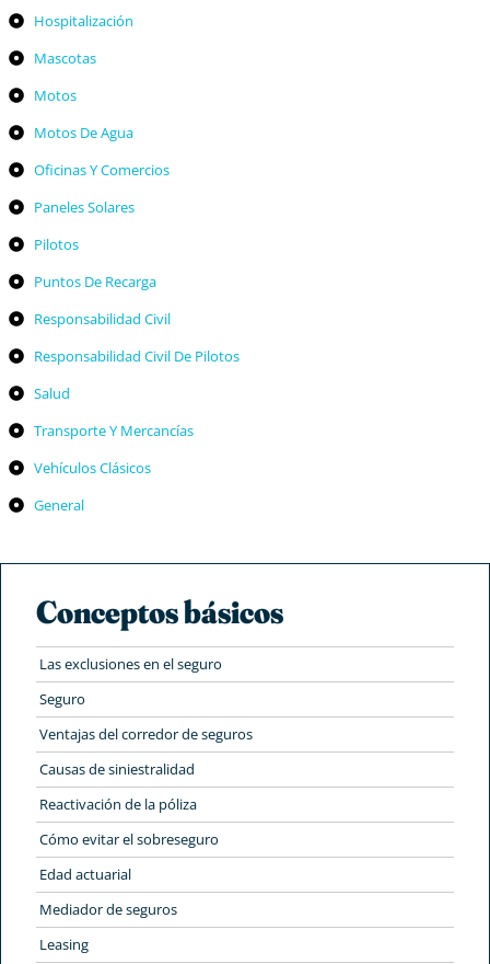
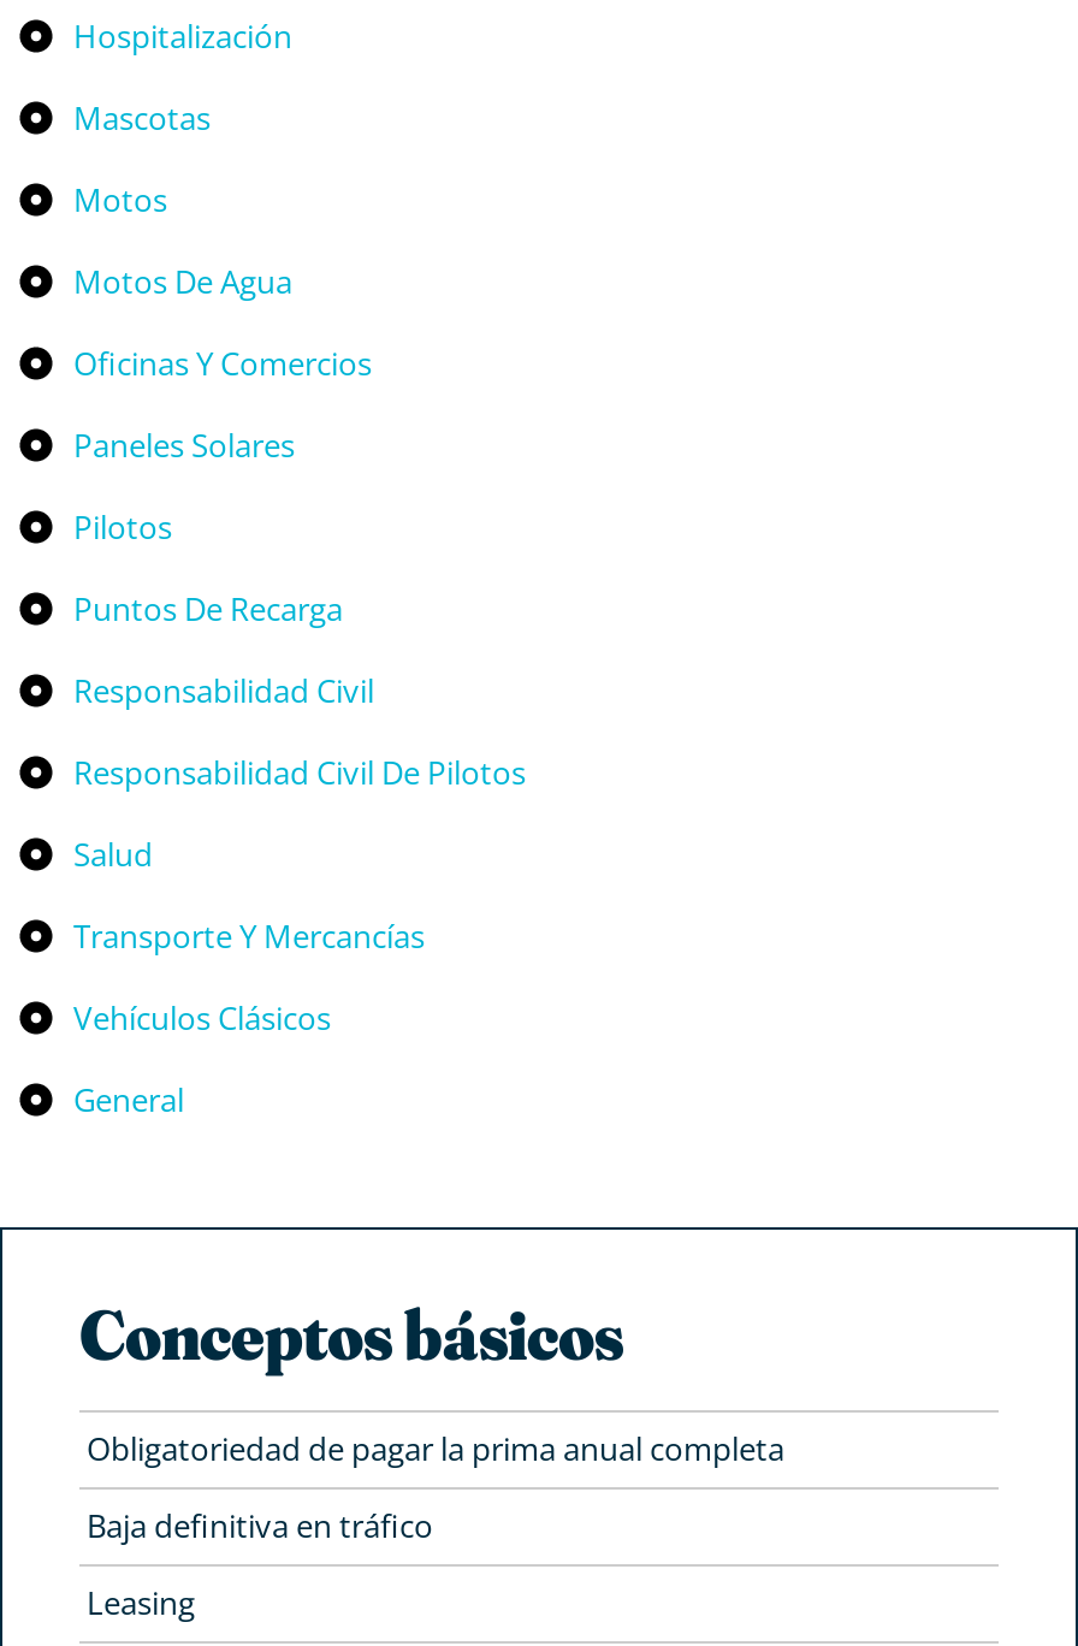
[39,654,253,919] Las exclusiones en el seguro | Seguro | Ventajas del corredor de seguros | Causas de siniestralidad | Reactivación de la póliza | Cómo evitar el sobreseguro | Edad actuarial | Mediador de seguros -> [87,1427,784,1547] Obligatoriedad de pagar la prima anual completa | Baja definitiva en tráfico

